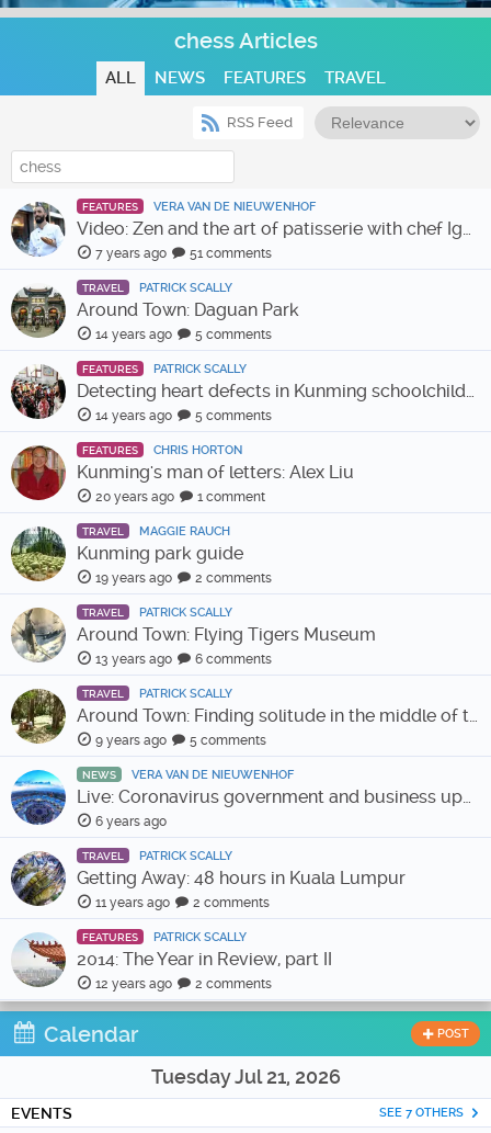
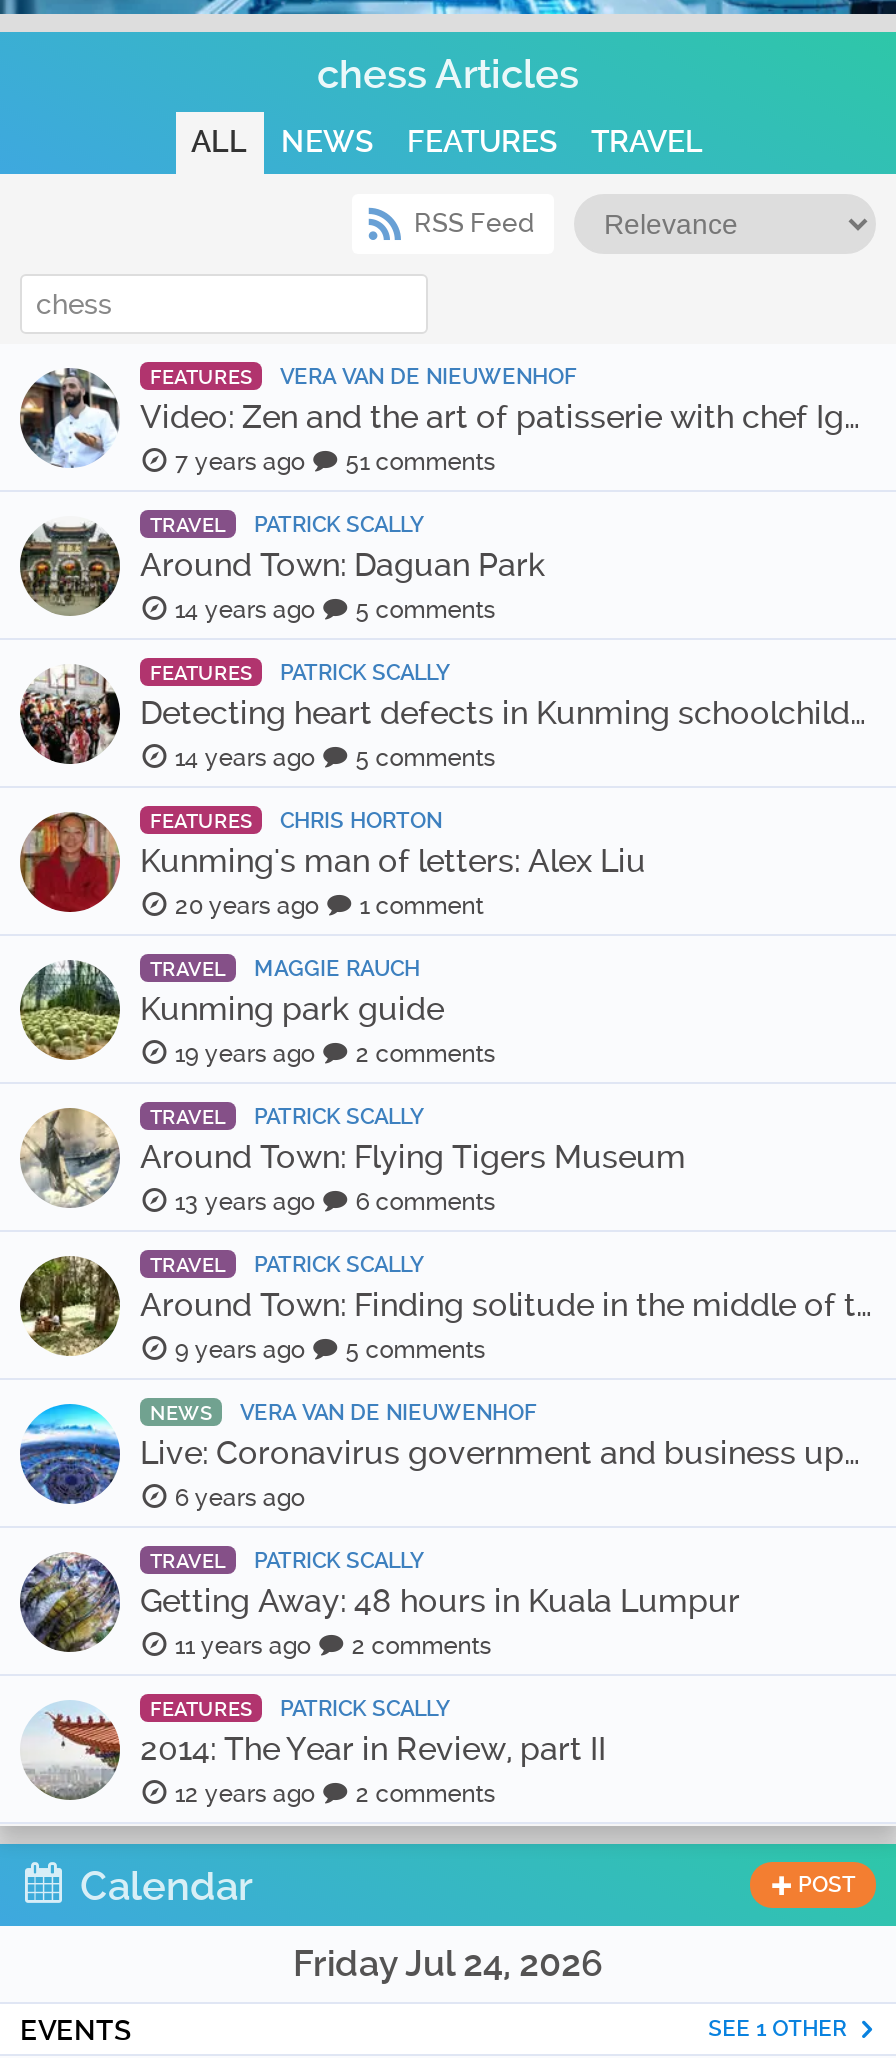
[151,1065,340,1088] Tuesday Jul 21, 2026 -> [293,1942,603,1984] Friday Jul 24, 2026
[379,1105,467,1120] SEE 7 OTHERS -> [708,2016,852,2042] SEE 1 OTHER

